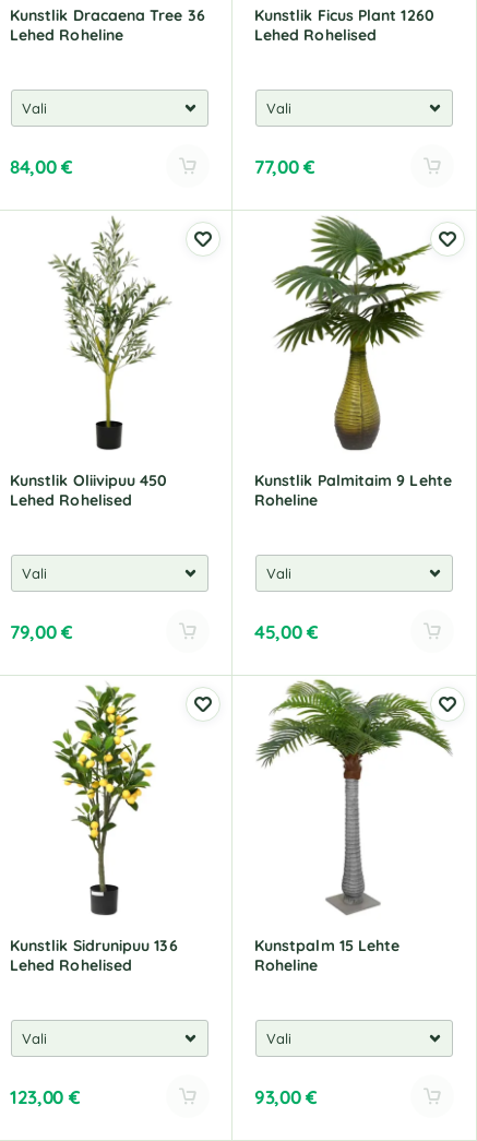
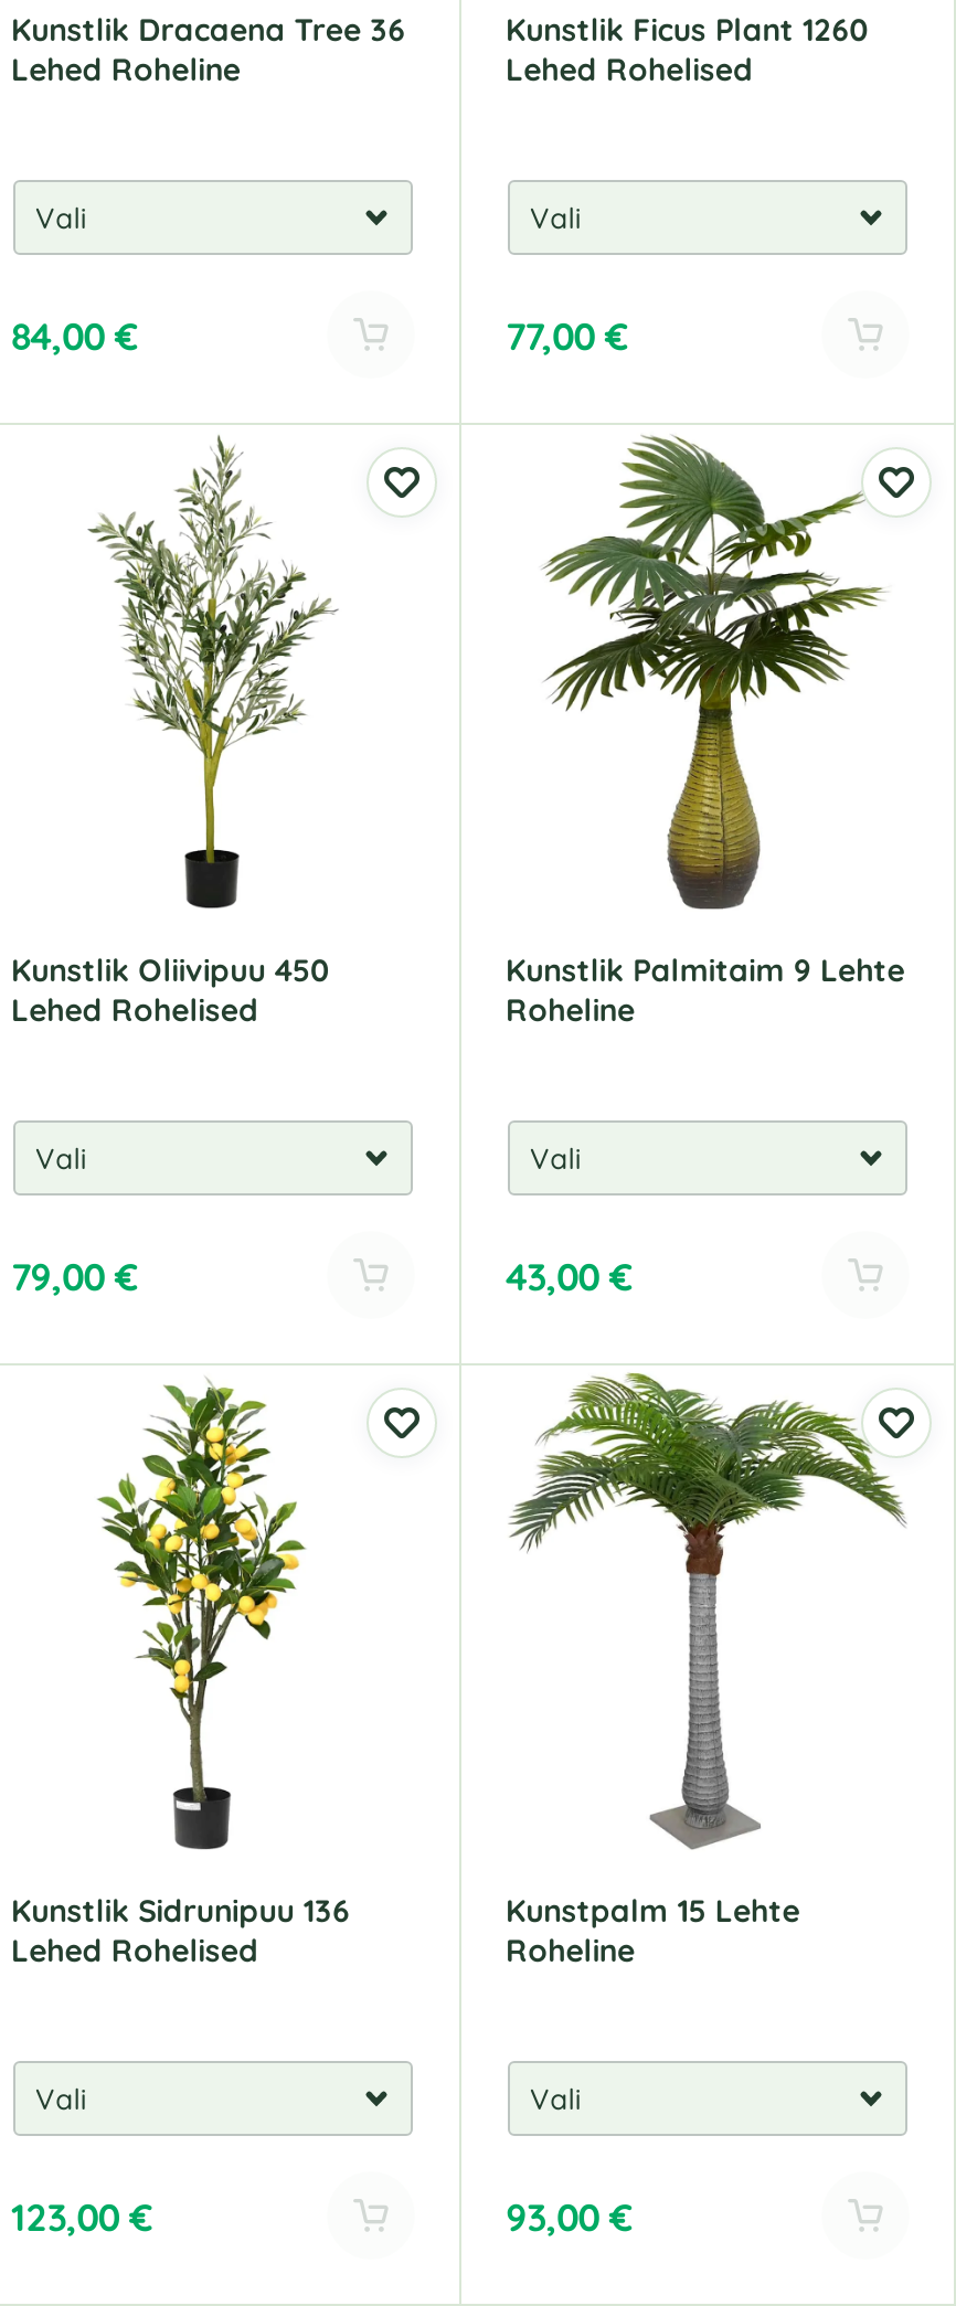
[254,620,318,643] 45,00 € -> [506,1252,633,1298] 43,00 €

